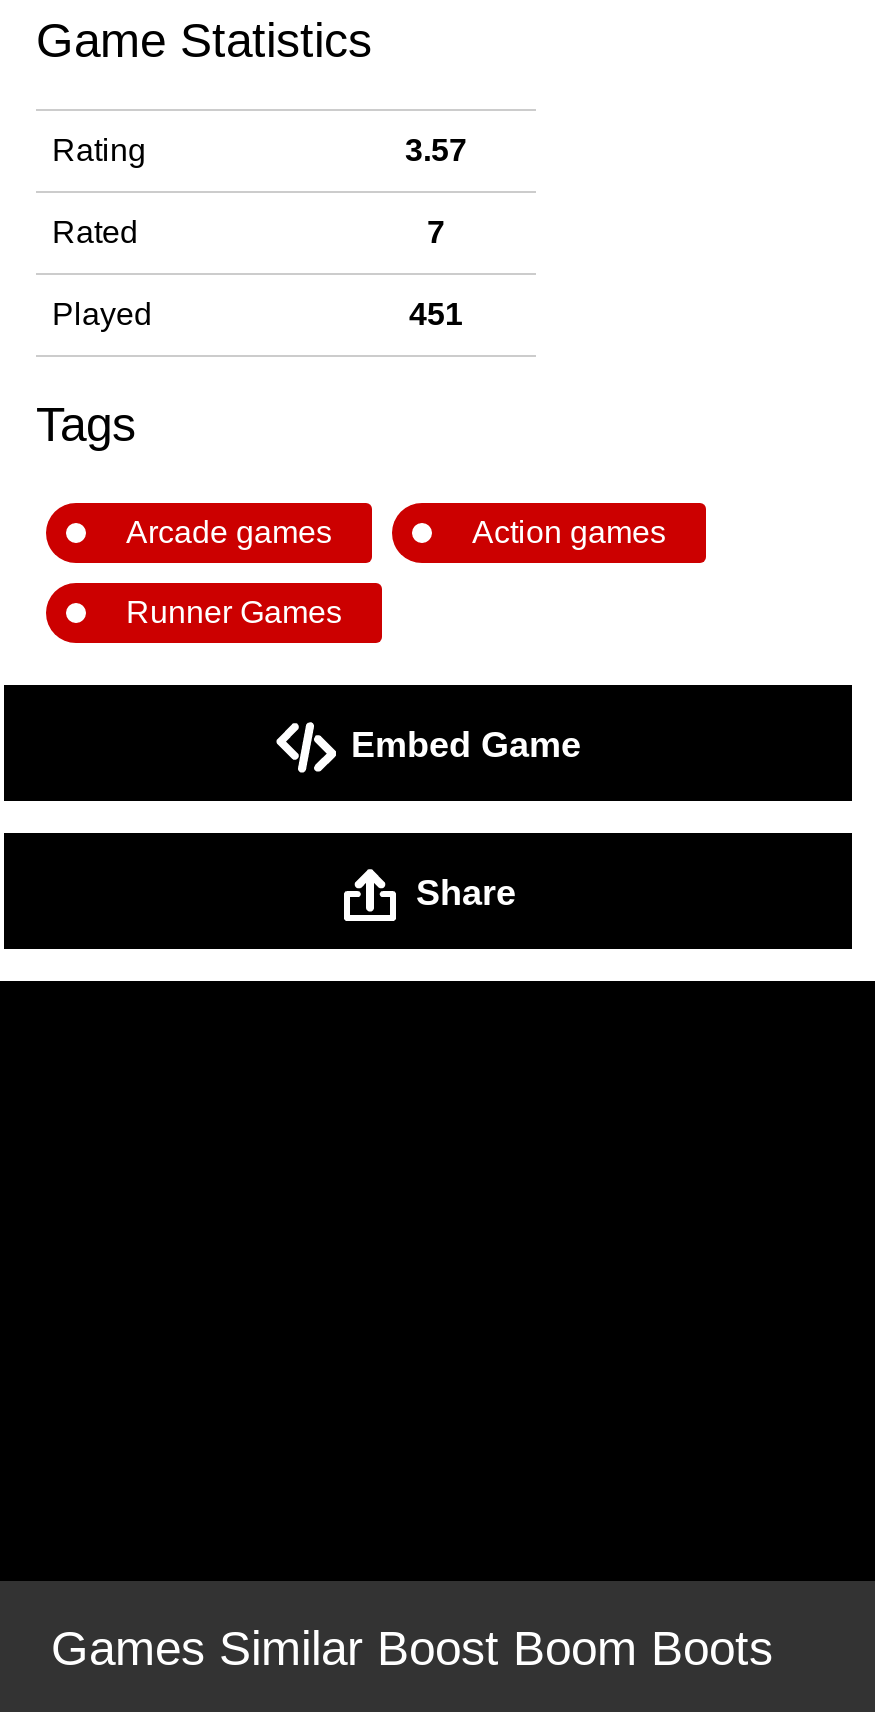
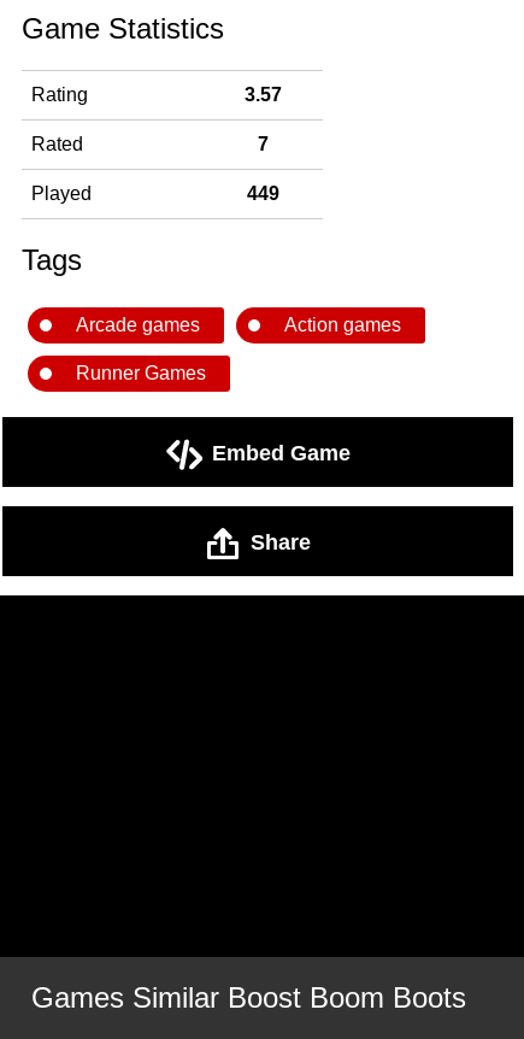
[409,296,463,330] 451 -> [246,183,279,203] 449

